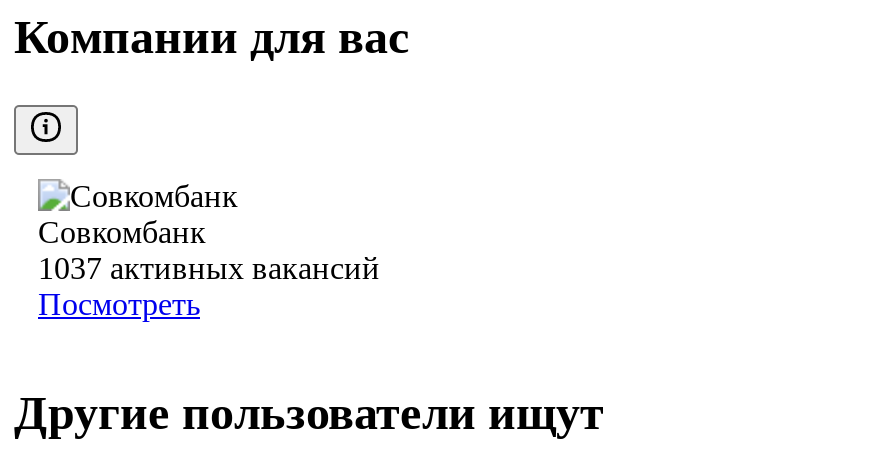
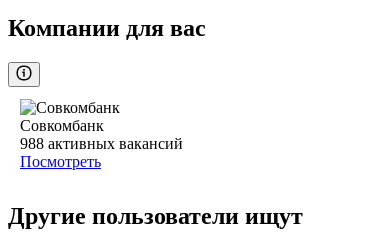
[38,252,380,286] 1037 активных вакансий -> [20,135,183,152] 988 активных вакансий

